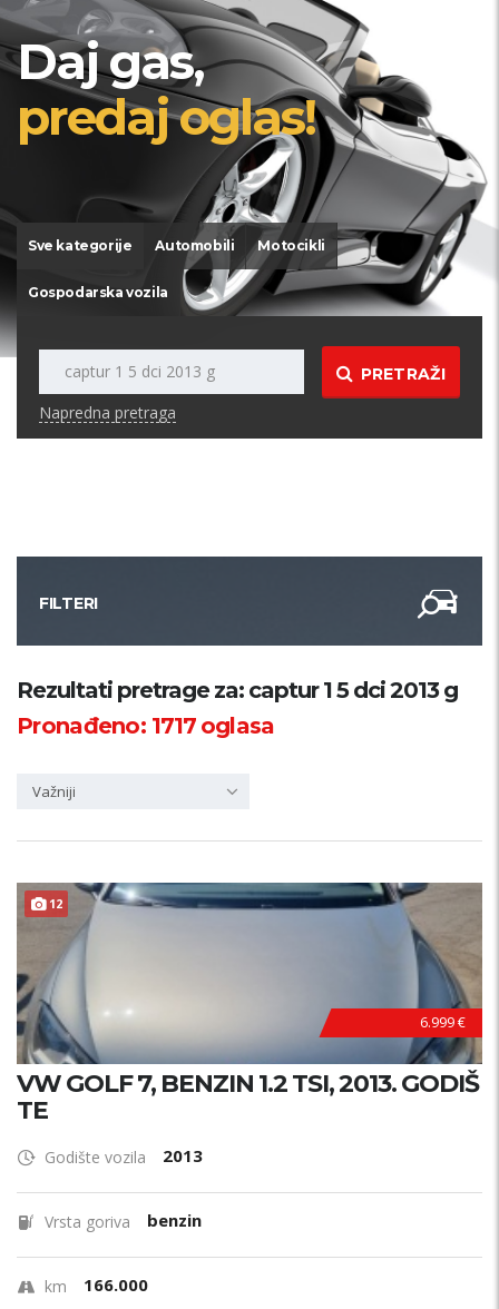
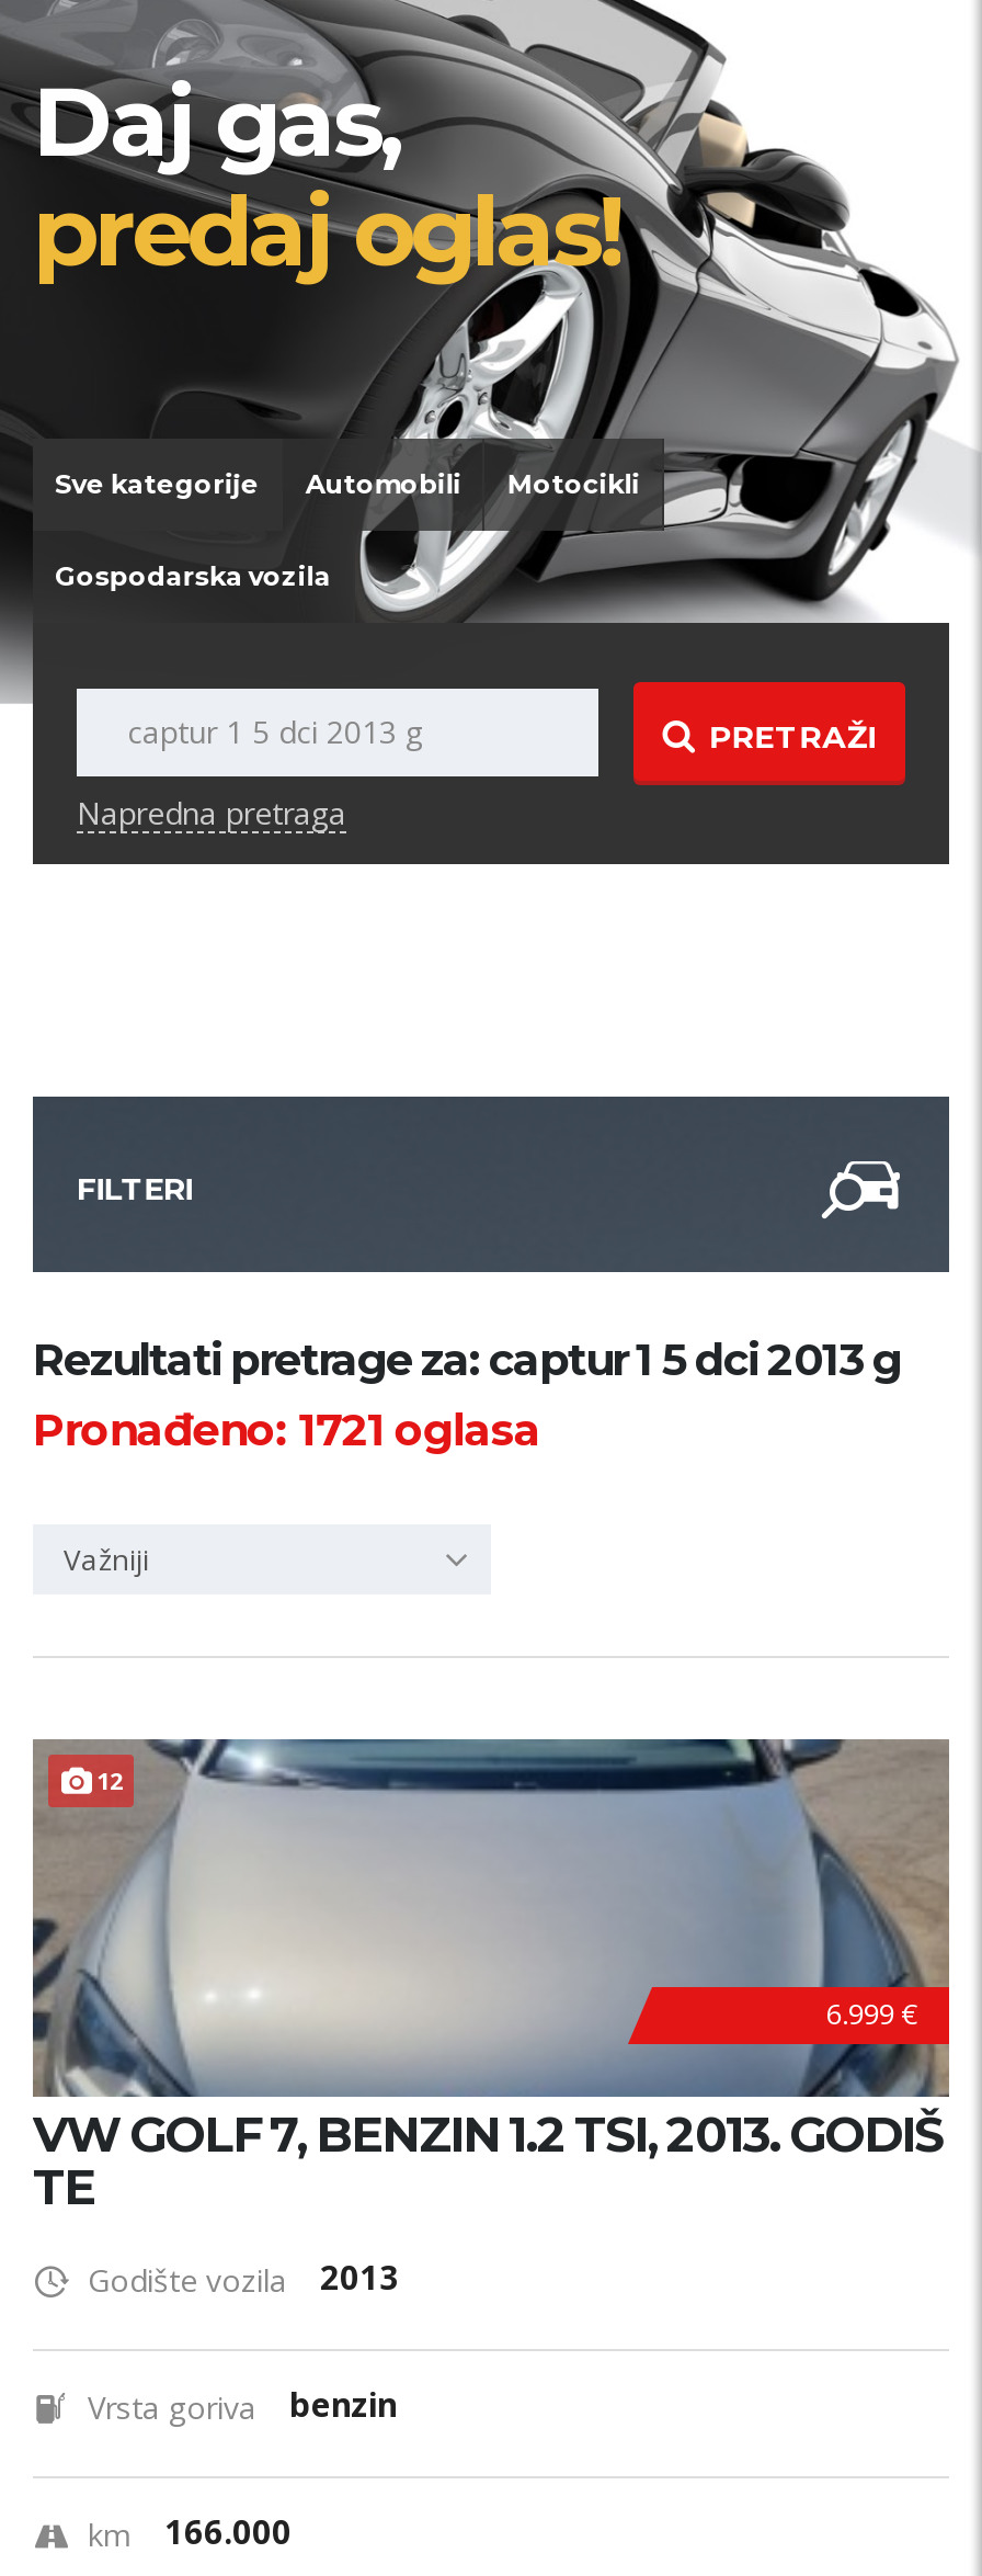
[17,712,275,739] Pronađeno: 1717 oglasa -> [33,1404,541,1456] Pronađeno: 1721 oglasa

